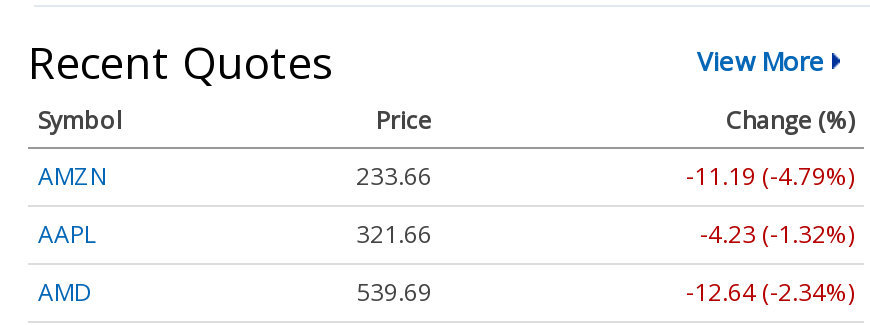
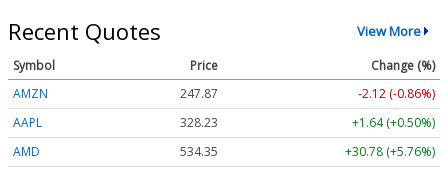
[356,158,432,192] 233.66 -> [180,85,218,102] 247.87
[686,158,854,192] -11.19 (-4.79%) -> [358,85,435,102] -2.12 (-0.86%)
[356,216,432,250] 321.66 -> [180,114,218,131] 328.23
[700,216,854,250] -4.23 (-1.32%) -> [352,114,435,131] +1.64 (+0.50%)
[356,274,432,308] 539.69 -> [180,143,218,160] 534.35
[686,274,854,308] -12.64 (-2.34%) -> [345,143,435,160] +30.78 (+5.76%)

